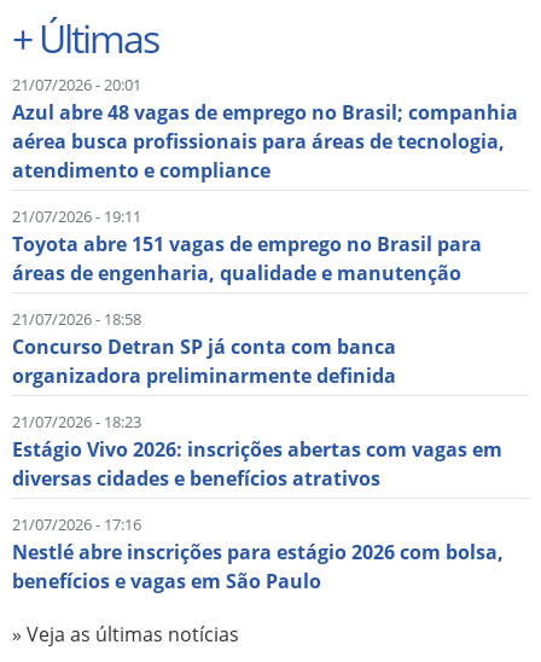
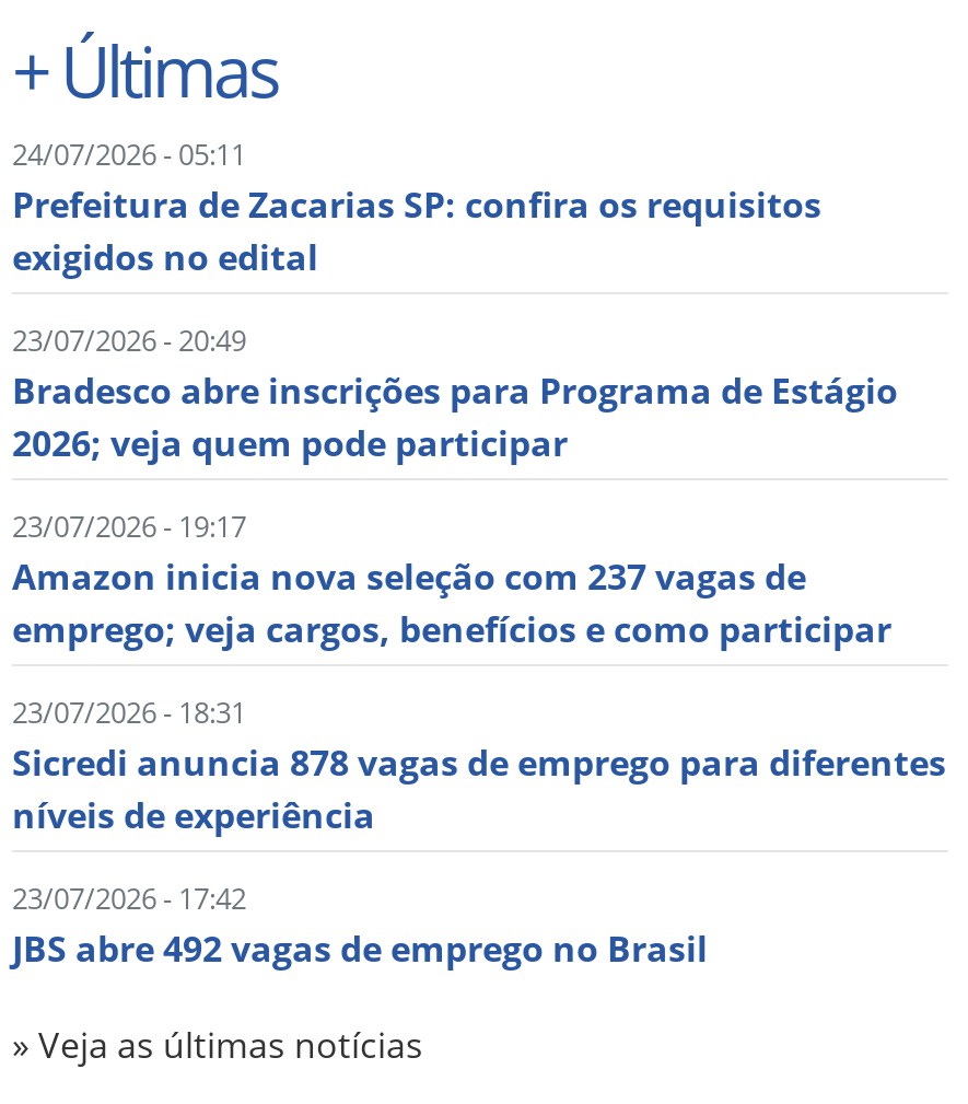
[12,74,518,184] 21/07/2026 - 20:01 | Azul abre 48 vagas de emprego no Brasil; companhia | aérea busca profissionais para áreas de tecnologia, | atendimento e compliance -> [12,135,821,281] 24/07/2026 - 05:11 | Prefeitura de Zacarias SP: confira os requisitos | exigidos no edital
[12,205,482,286] 21/07/2026 - 19:11 | Toyota abre 151 vagas de emprego no Brasil para | áreas de engenharia, qualidade e manutenção -> [12,321,898,467] 23/07/2026 - 20:49 | Bradesco abre inscrições para Programa de Estágio | 2026; veja quem pode participar
[12,308,396,389] 21/07/2026 - 18:58 | Concurso Detran SP já conta com banca | organizadora preliminarmente definida -> [12,507,891,653] 23/07/2026 - 19:17 | Amazon inicia nova seleção com 237 vagas de | emprego; veja cargos, benefícios e como participar
[12,411,502,492] 21/07/2026 - 18:23 | Estágio Vivo 2026: inscrições abertas com vagas em | diversas cidades e benefícios atrativos -> [12,693,946,839] 23/07/2026 - 18:31 | Sicredi anuncia 878 vagas de emprego para diferentes | níveis de experiência
[12,514,504,594] 21/07/2026 - 17:16 | Nestlé abre inscrições para estágio 2026 com bolsa, | benefícios e vagas em São Paulo -> [12,879,708,973] 23/07/2026 - 17:42 | JBS abre 492 vagas de emprego no Brasil

